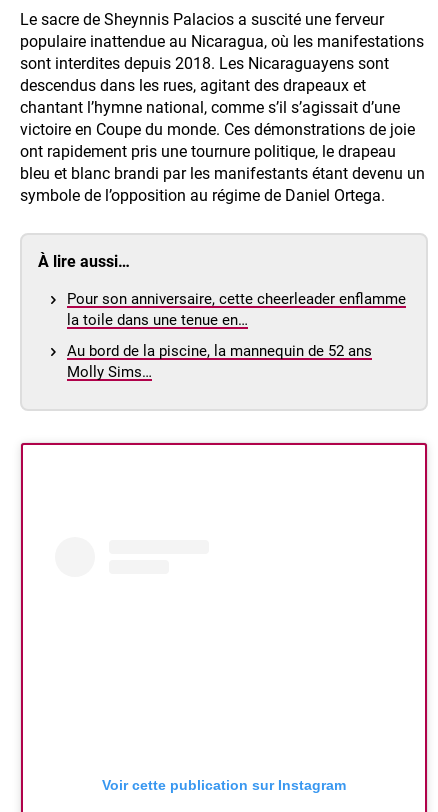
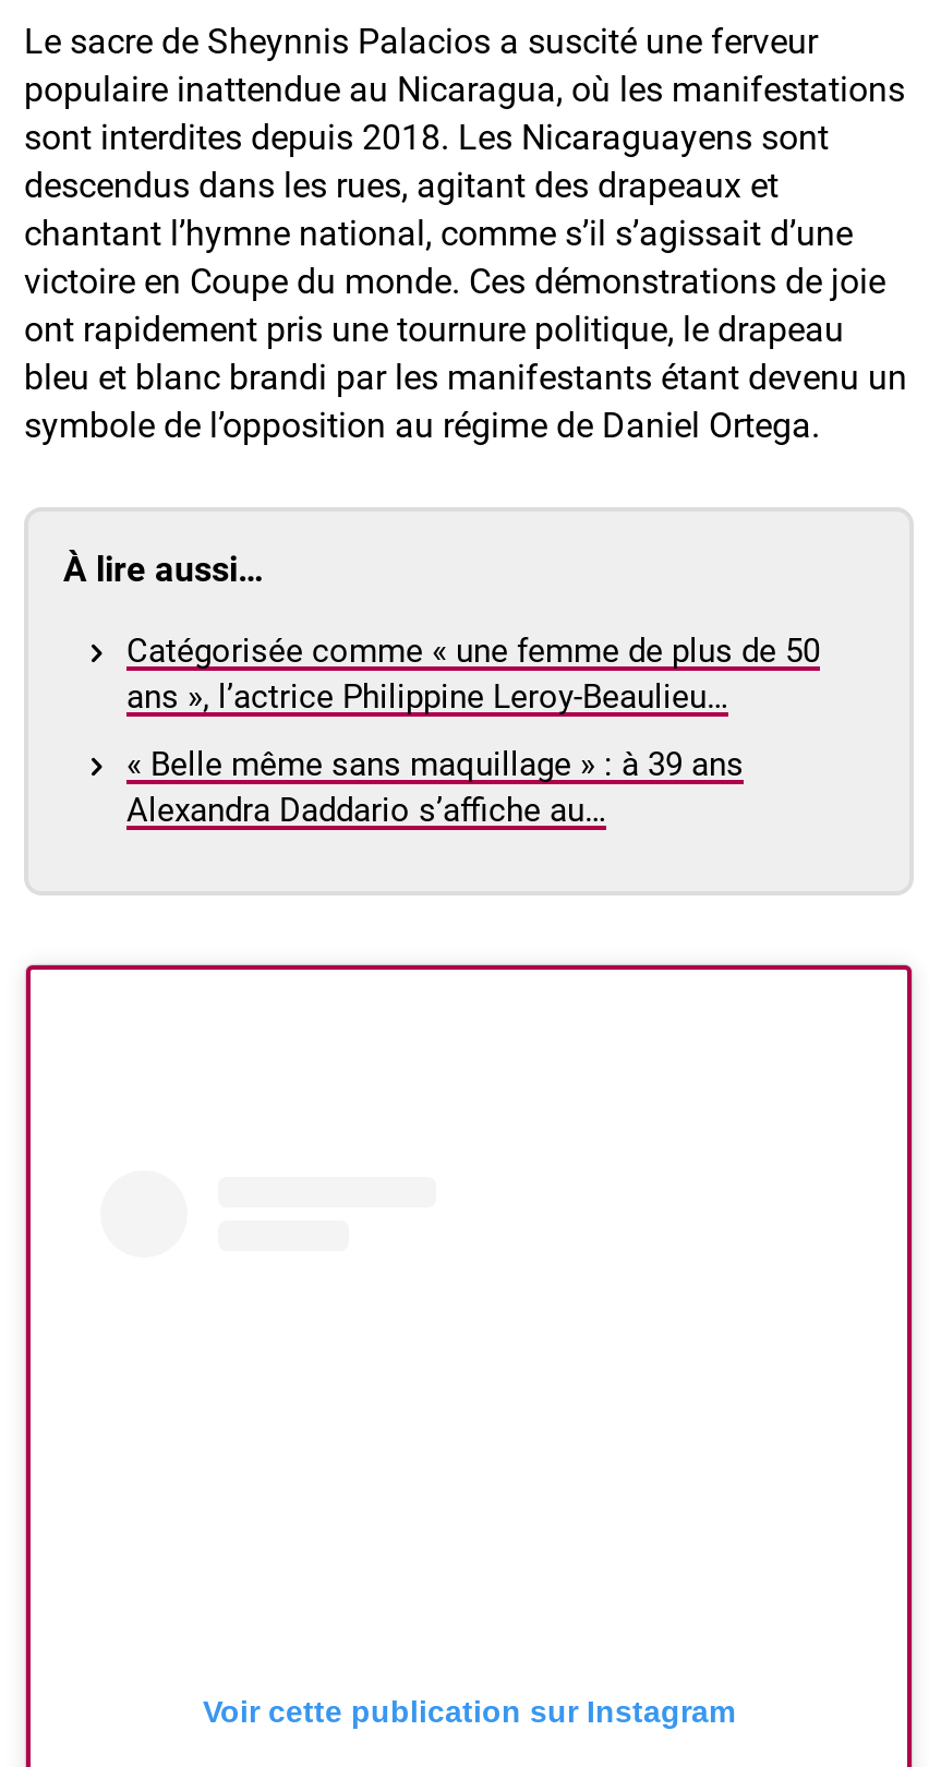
[67,290,406,329] Pour son anniversaire, cette cheerleader enflamme | la toile dans une tenue en… -> [126,632,820,717] Catégorisée comme « une femme de plus de 50 | ans », l’actrice Philippine Leroy-Beaulieu…
[67,342,372,381] Au bord de la piscine, la mannequin de 52 ans | Molly Sims… -> [126,746,744,831] « Belle même sans maquillage » : à 39 ans | Alexandra Daddario s’affiche au…

